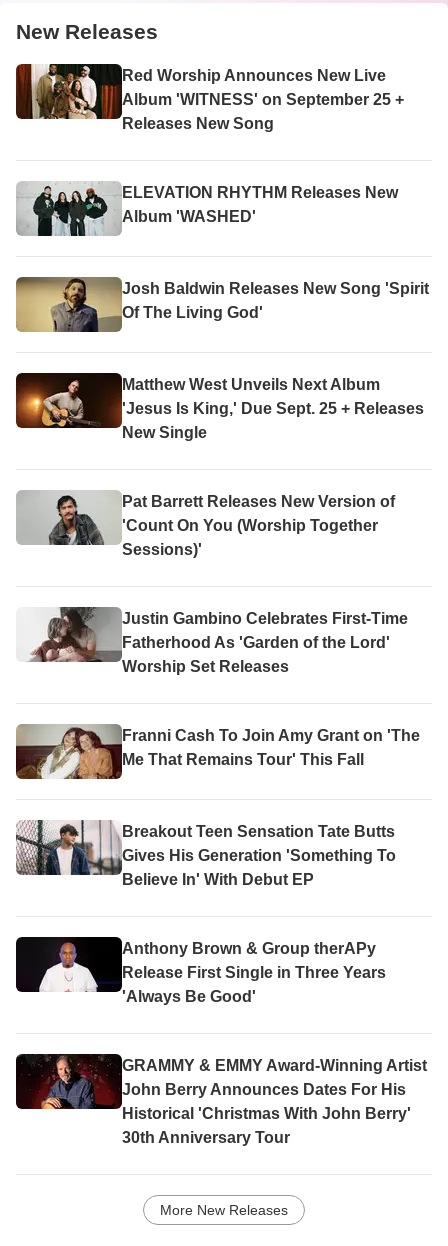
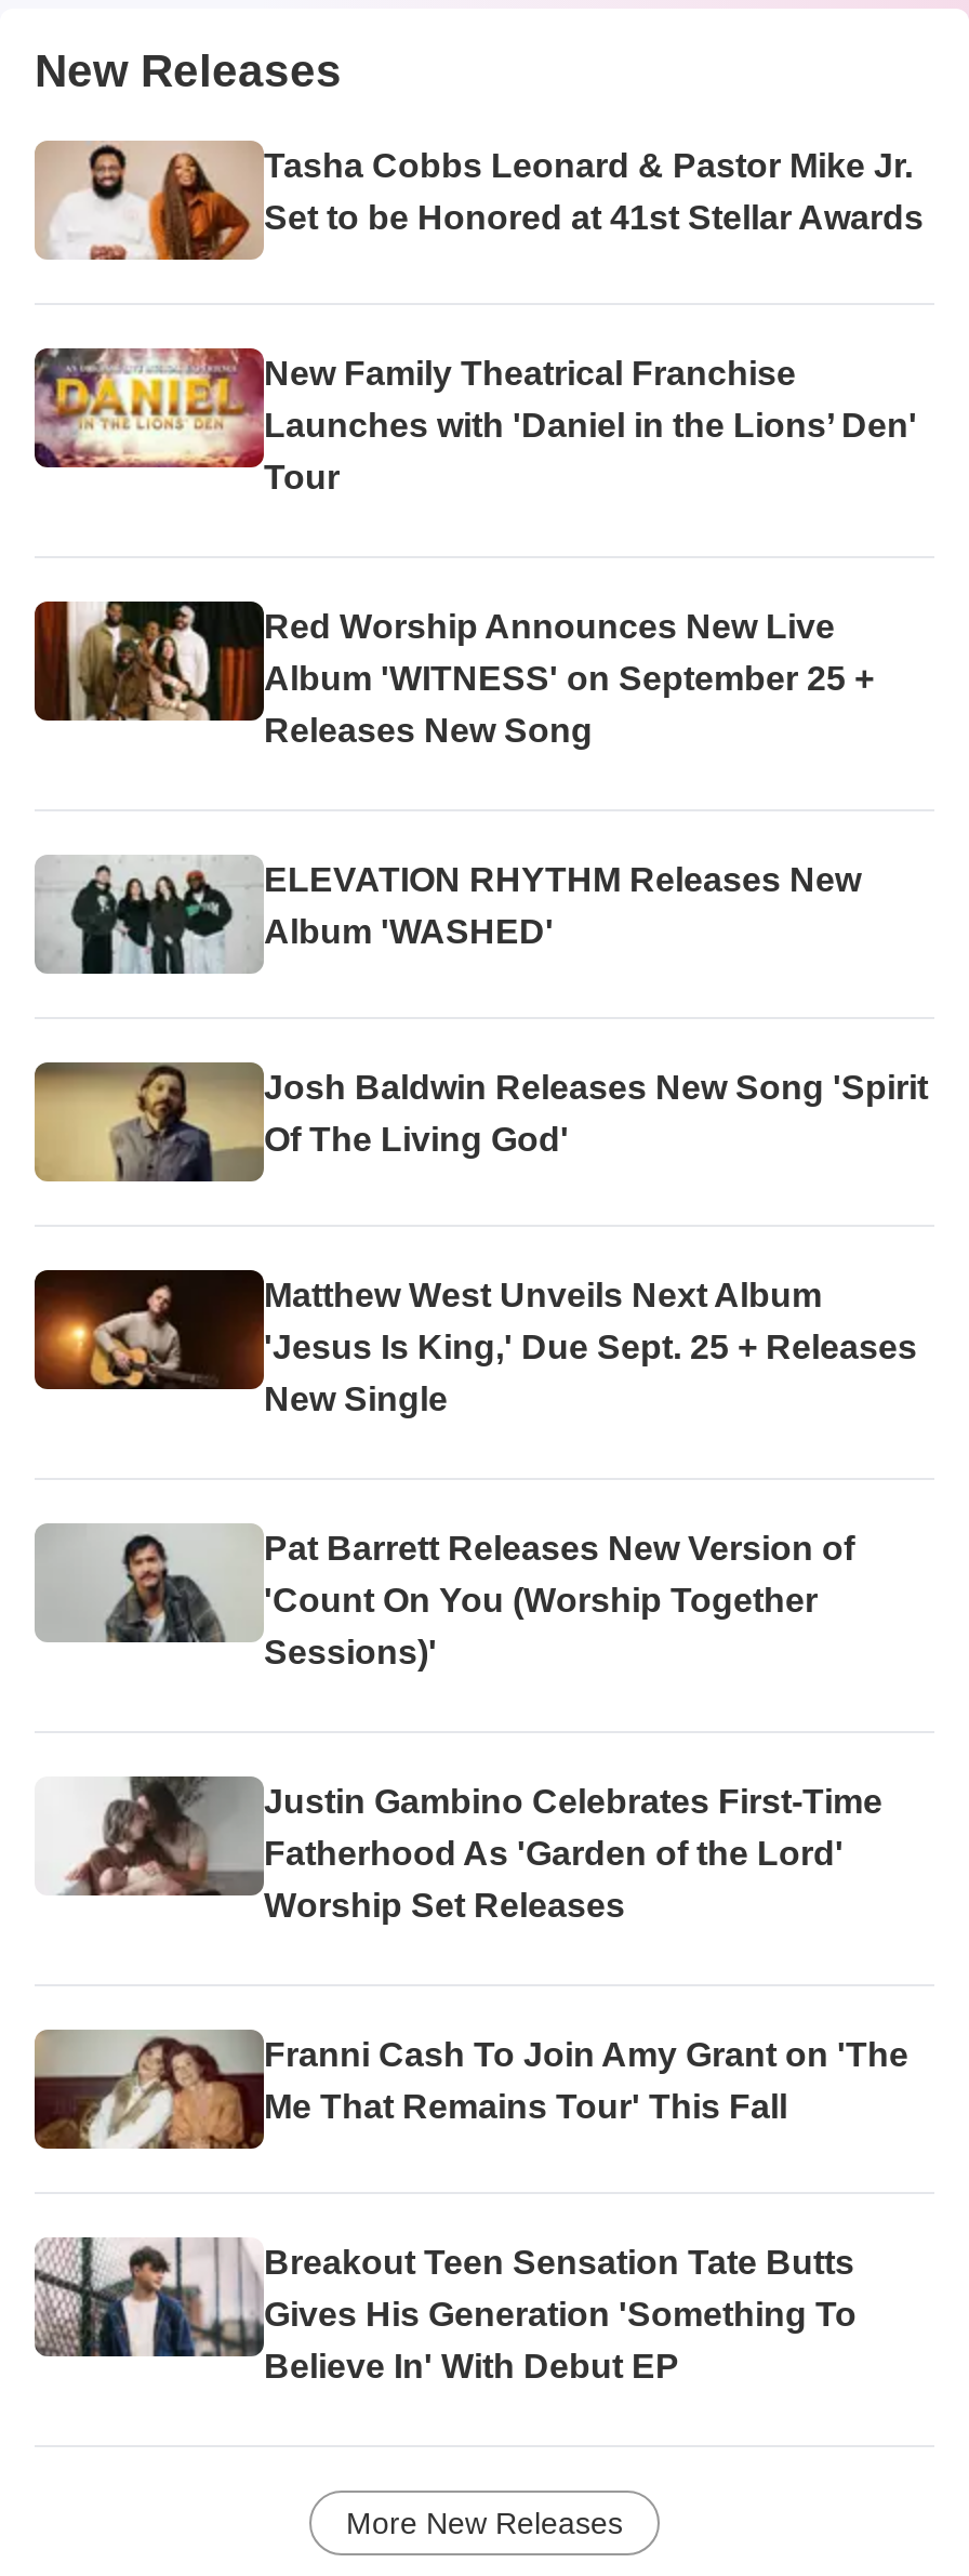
none -> [32,346,917,496] [image] | New Family Theatrical Franchise | Launches with 'Daniel in the Lions’ Den' | Tour
none -> [37,141,924,262] [image] | Tasha Cobbs Leonard & Pastor Mike Jr. | Set to be Honored at 41st Stellar Awards
moved [16,63,429,888] -> [35,599,928,2385]: [image] | Red Worship Announces New Live | Album 'WITNESS' on September 25 + | ... | Gives His Generation 'Something To | Believe In' With Debut EP
[15,936,386,1005] [image] | Anthony Brown & Group therAPy | Release First Single in Three Years | 'Always Be Good' -> none
[15,1053,427,1146] [image] | GRAMMY & EMMY Award-Winning Artist | John Berry Announces Dates For His | Historical 'Christmas With John Berry' | 30th Anniversary Tour -> none

